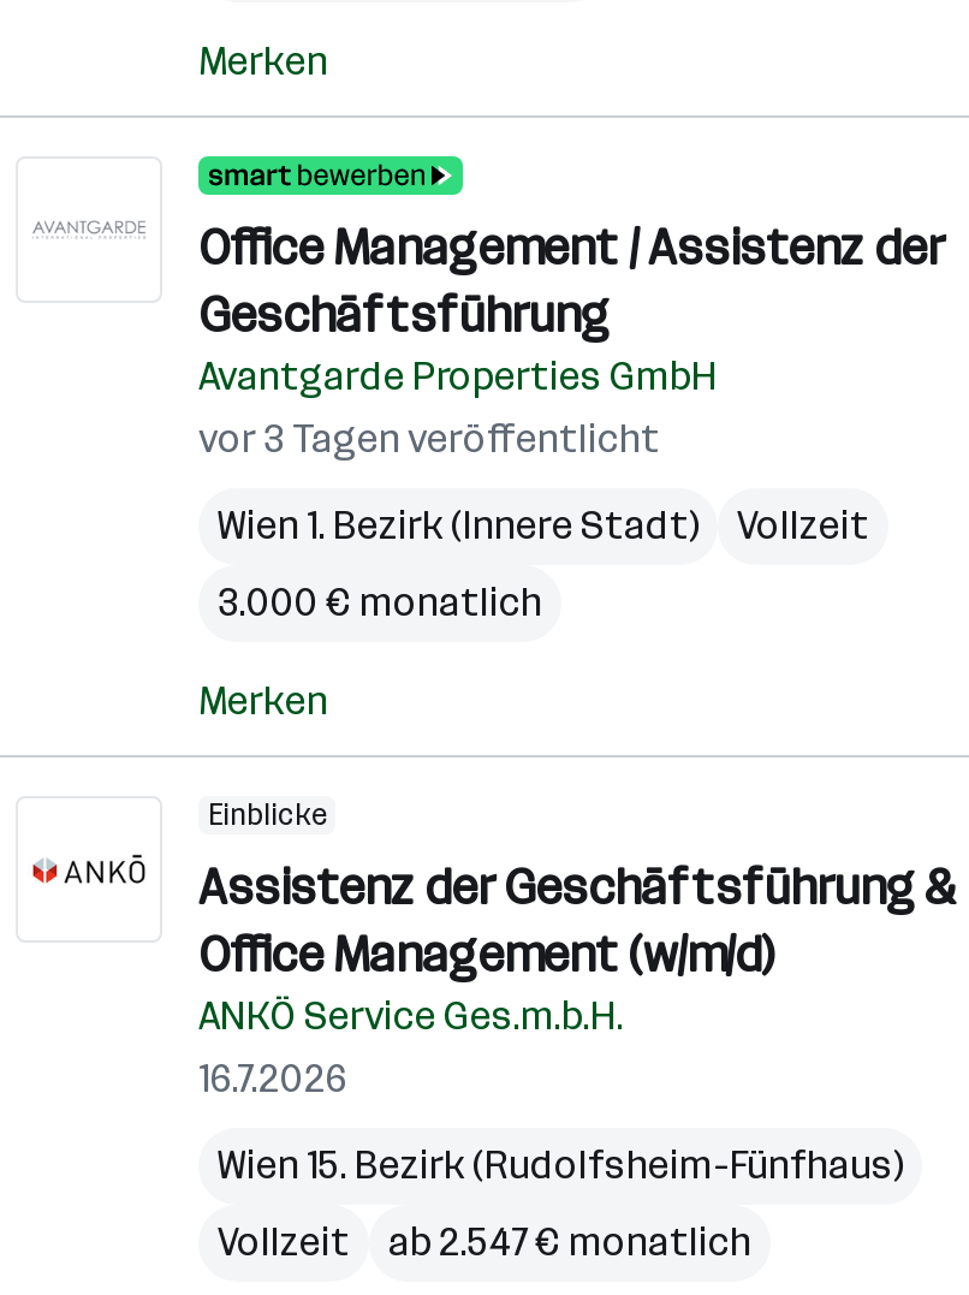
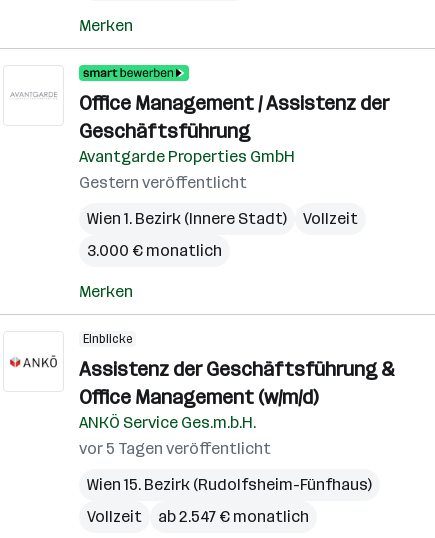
[198,416,660,462] vor 3 Tagen veröffentlicht -> [79,173,247,192] Gestern veröffentlicht
[198,1056,347,1101] 16.7.2026 -> [79,439,271,458] vor 5 Tagen veröffentlicht

